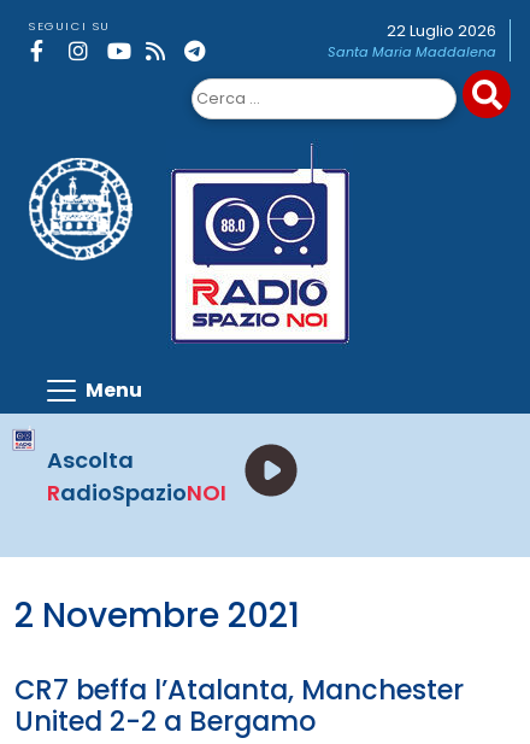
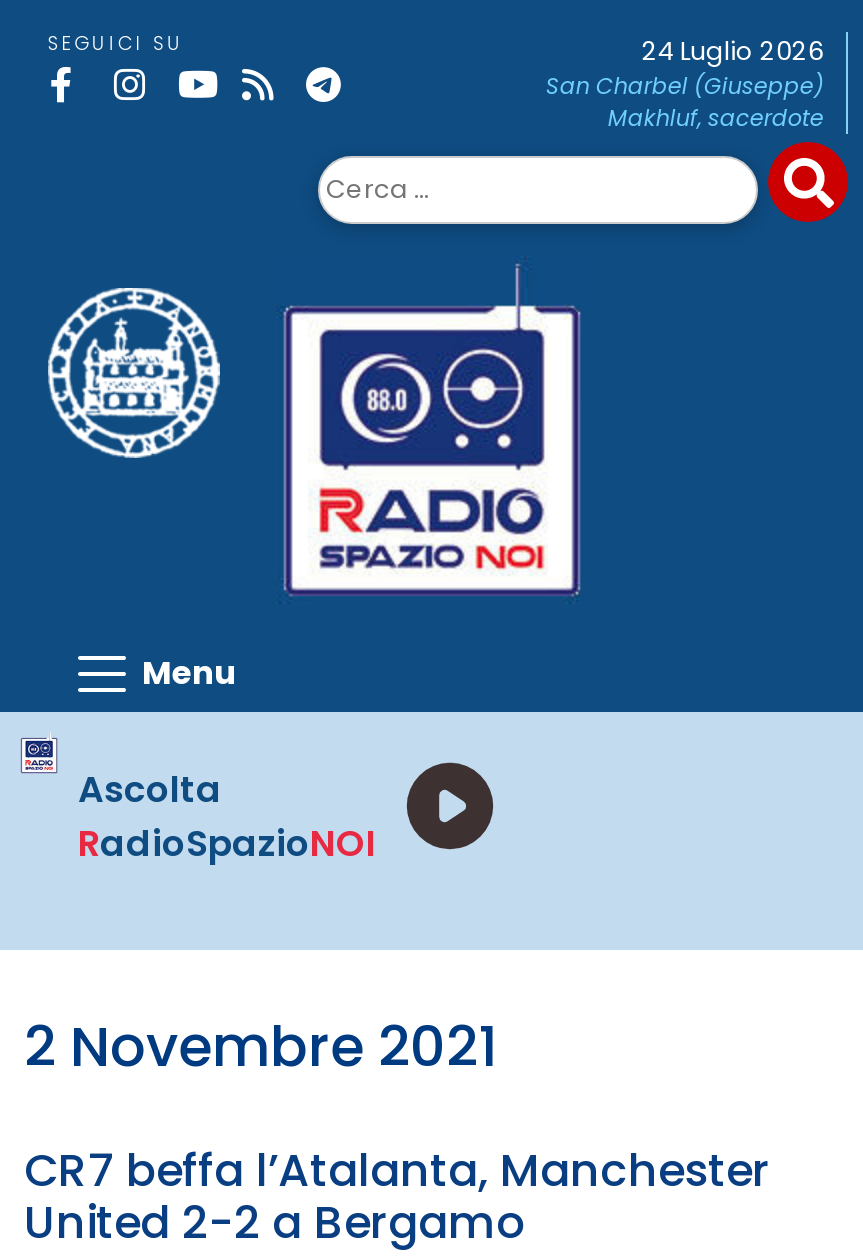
[327,20,496,61] 22 Luglio 2026 | Santa Maria Maddalena -> [546,34,824,134] 24 Luglio 2026 | San Charbel (Giuseppe) | Makhluf, sacerdote

